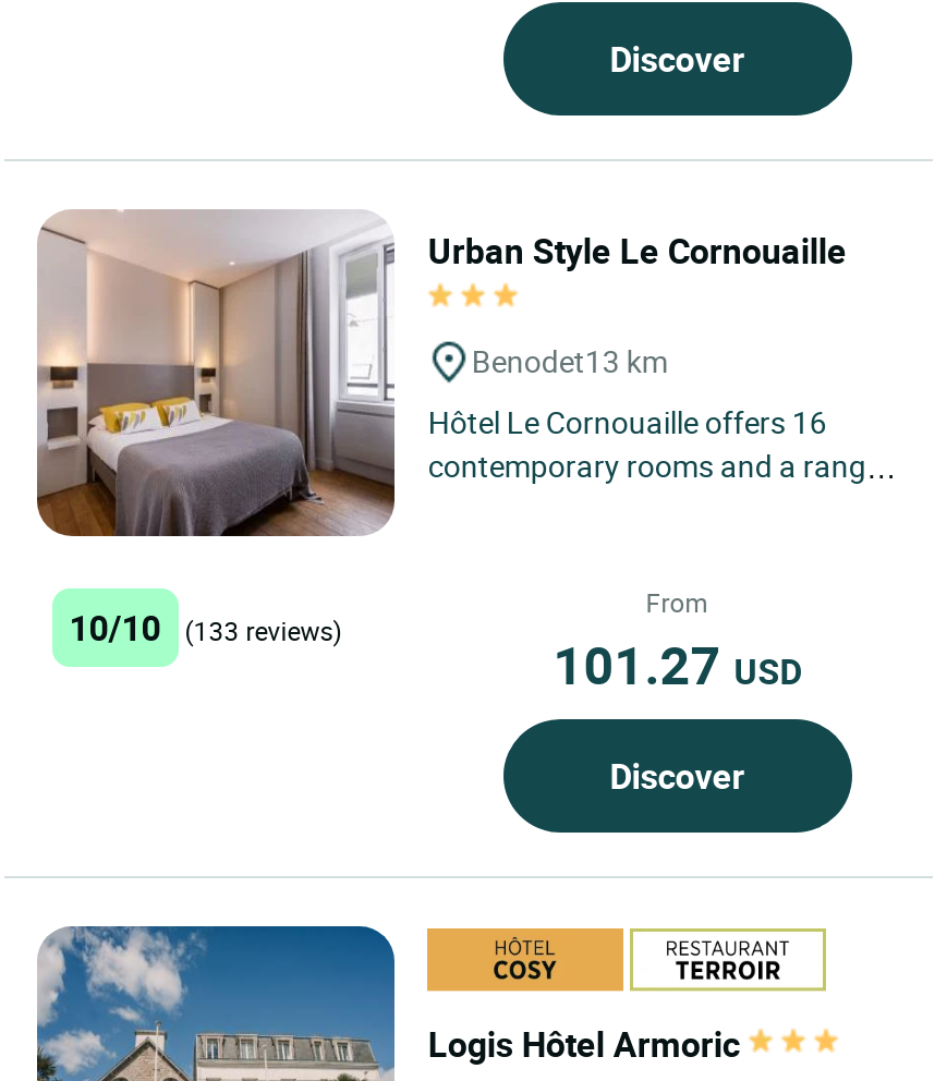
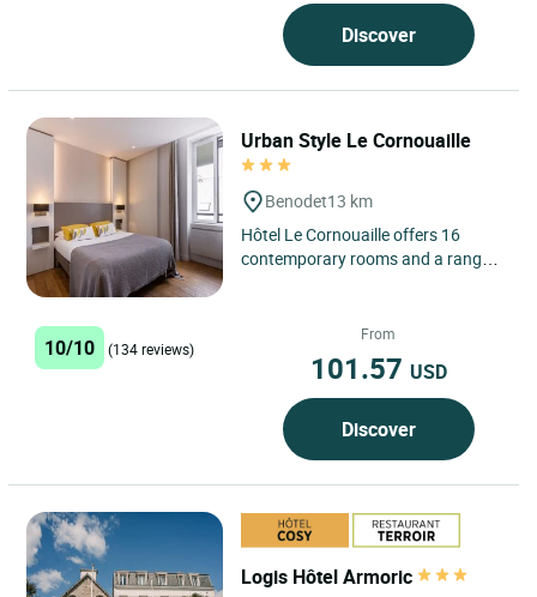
[69,603,342,651] 10/10 (133 reviews) -> [44,334,194,361] 10/10 (134 reviews)
[553,629,801,699] 101.27 USD -> [310,349,447,387] 101.57 USD

